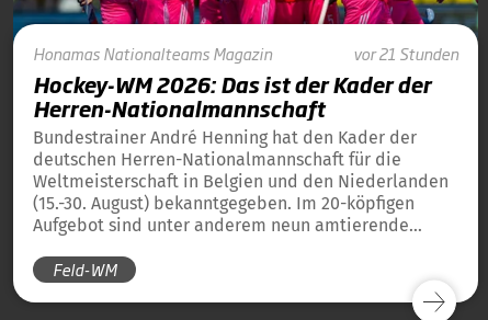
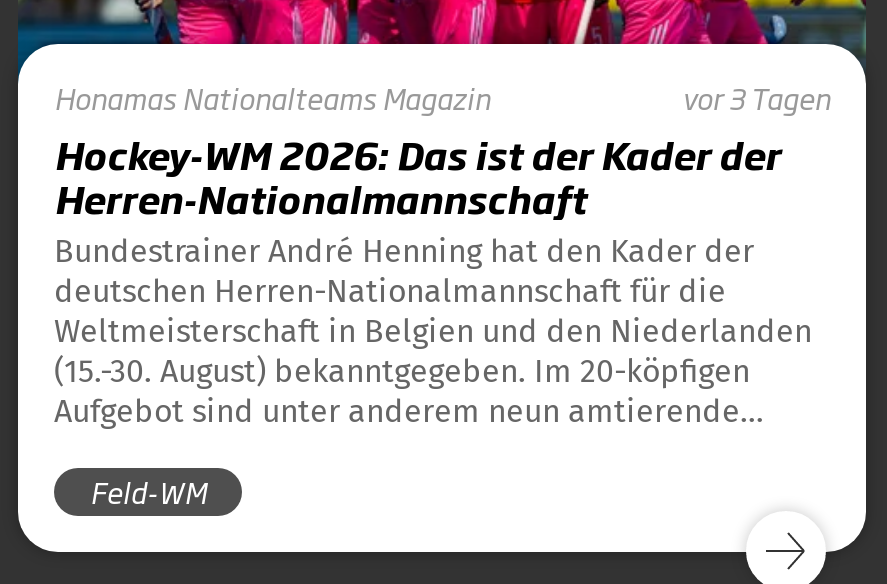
[353,42,458,65] vor 21 Stunden -> [682,76,830,118] vor 3 Tagen

